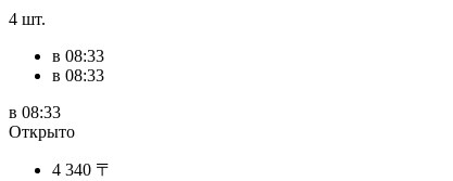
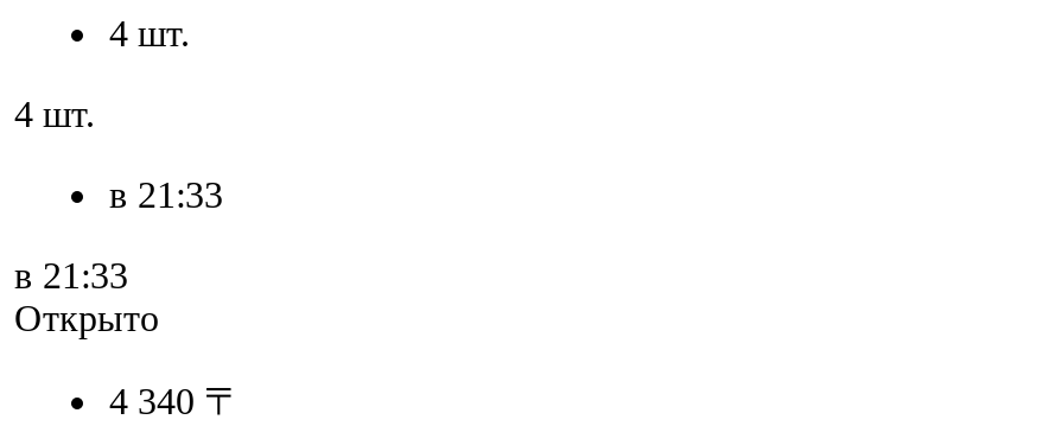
[9,46,104,121] в 08:33 | в 08:33 | в 08:33 -> [14,93,223,295] 4 шт. | в 21:33 | в 21:33

